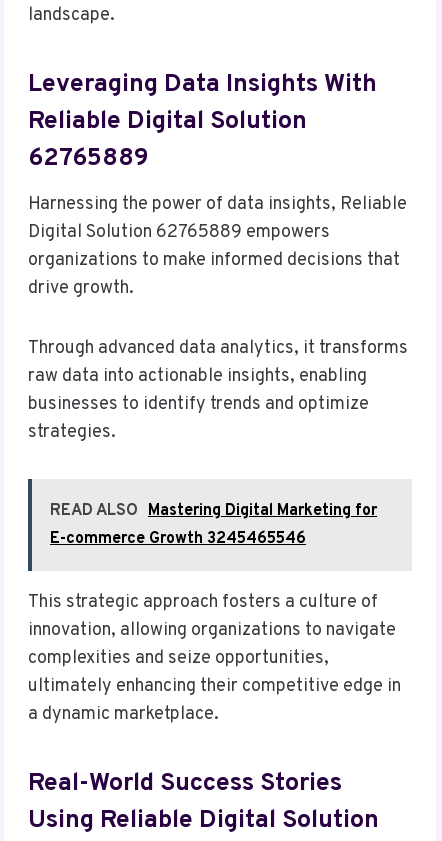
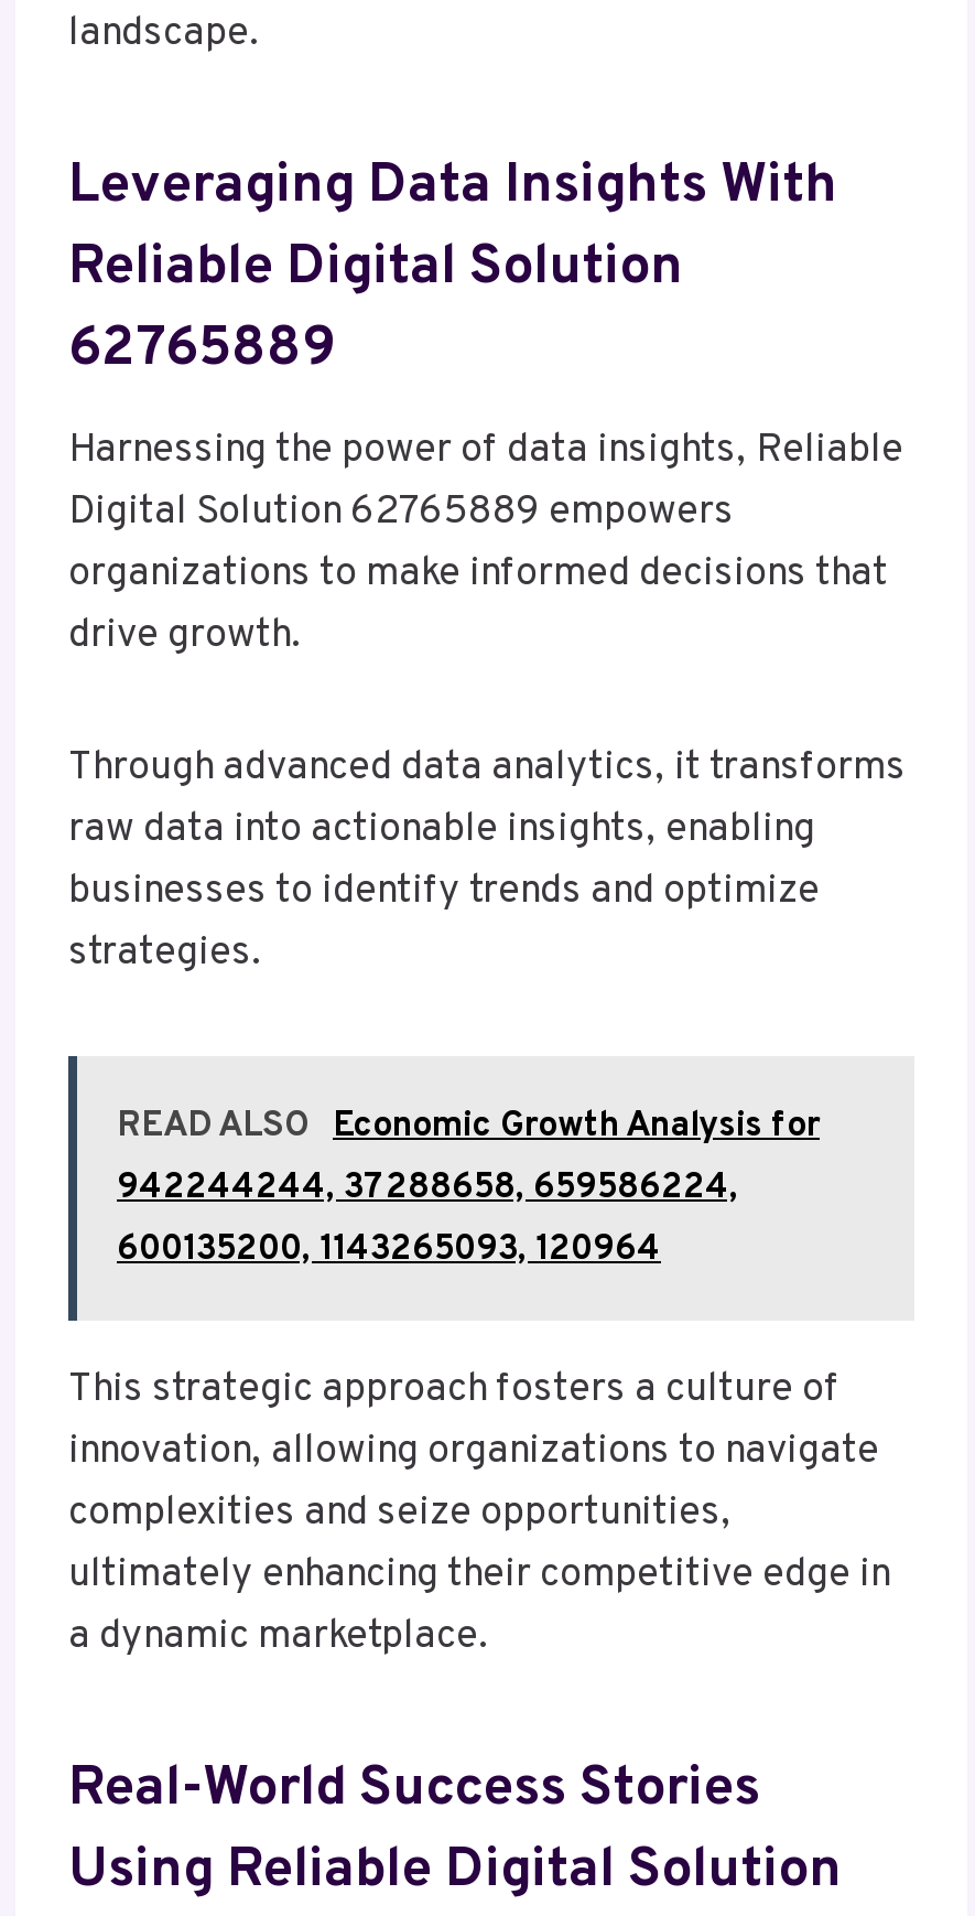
[50,500,377,548] READ ALSO Mastering Digital Marketing for | E-commerce Growth 3245465546 -> [117,1104,820,1271] READ ALSO Economic Growth Analysis for | 942244244, 37288658, 659586224, | 600135200, 1143265093, 120964

